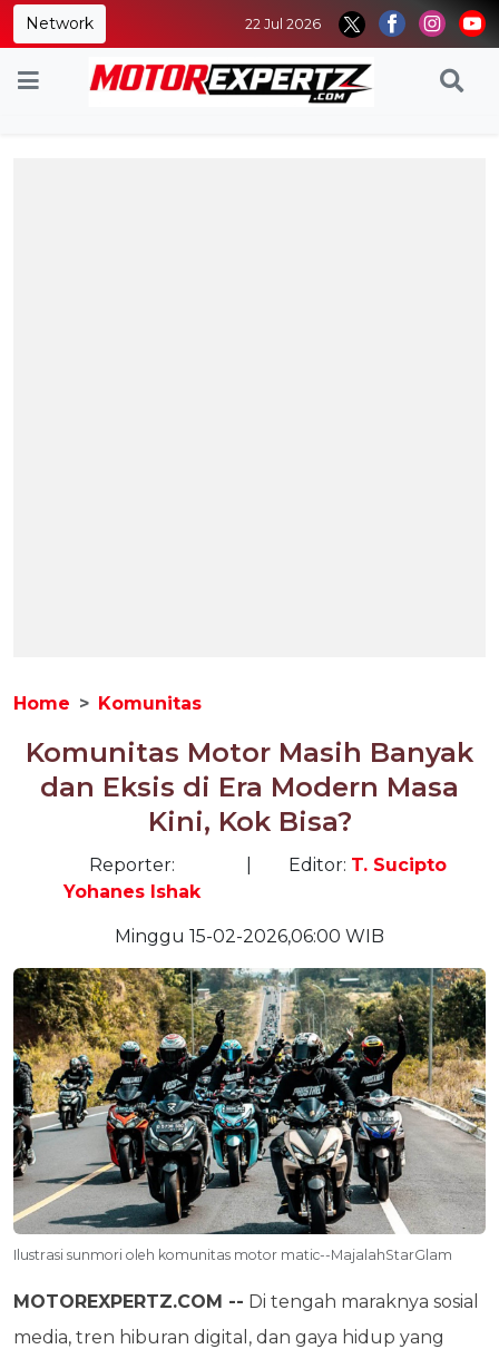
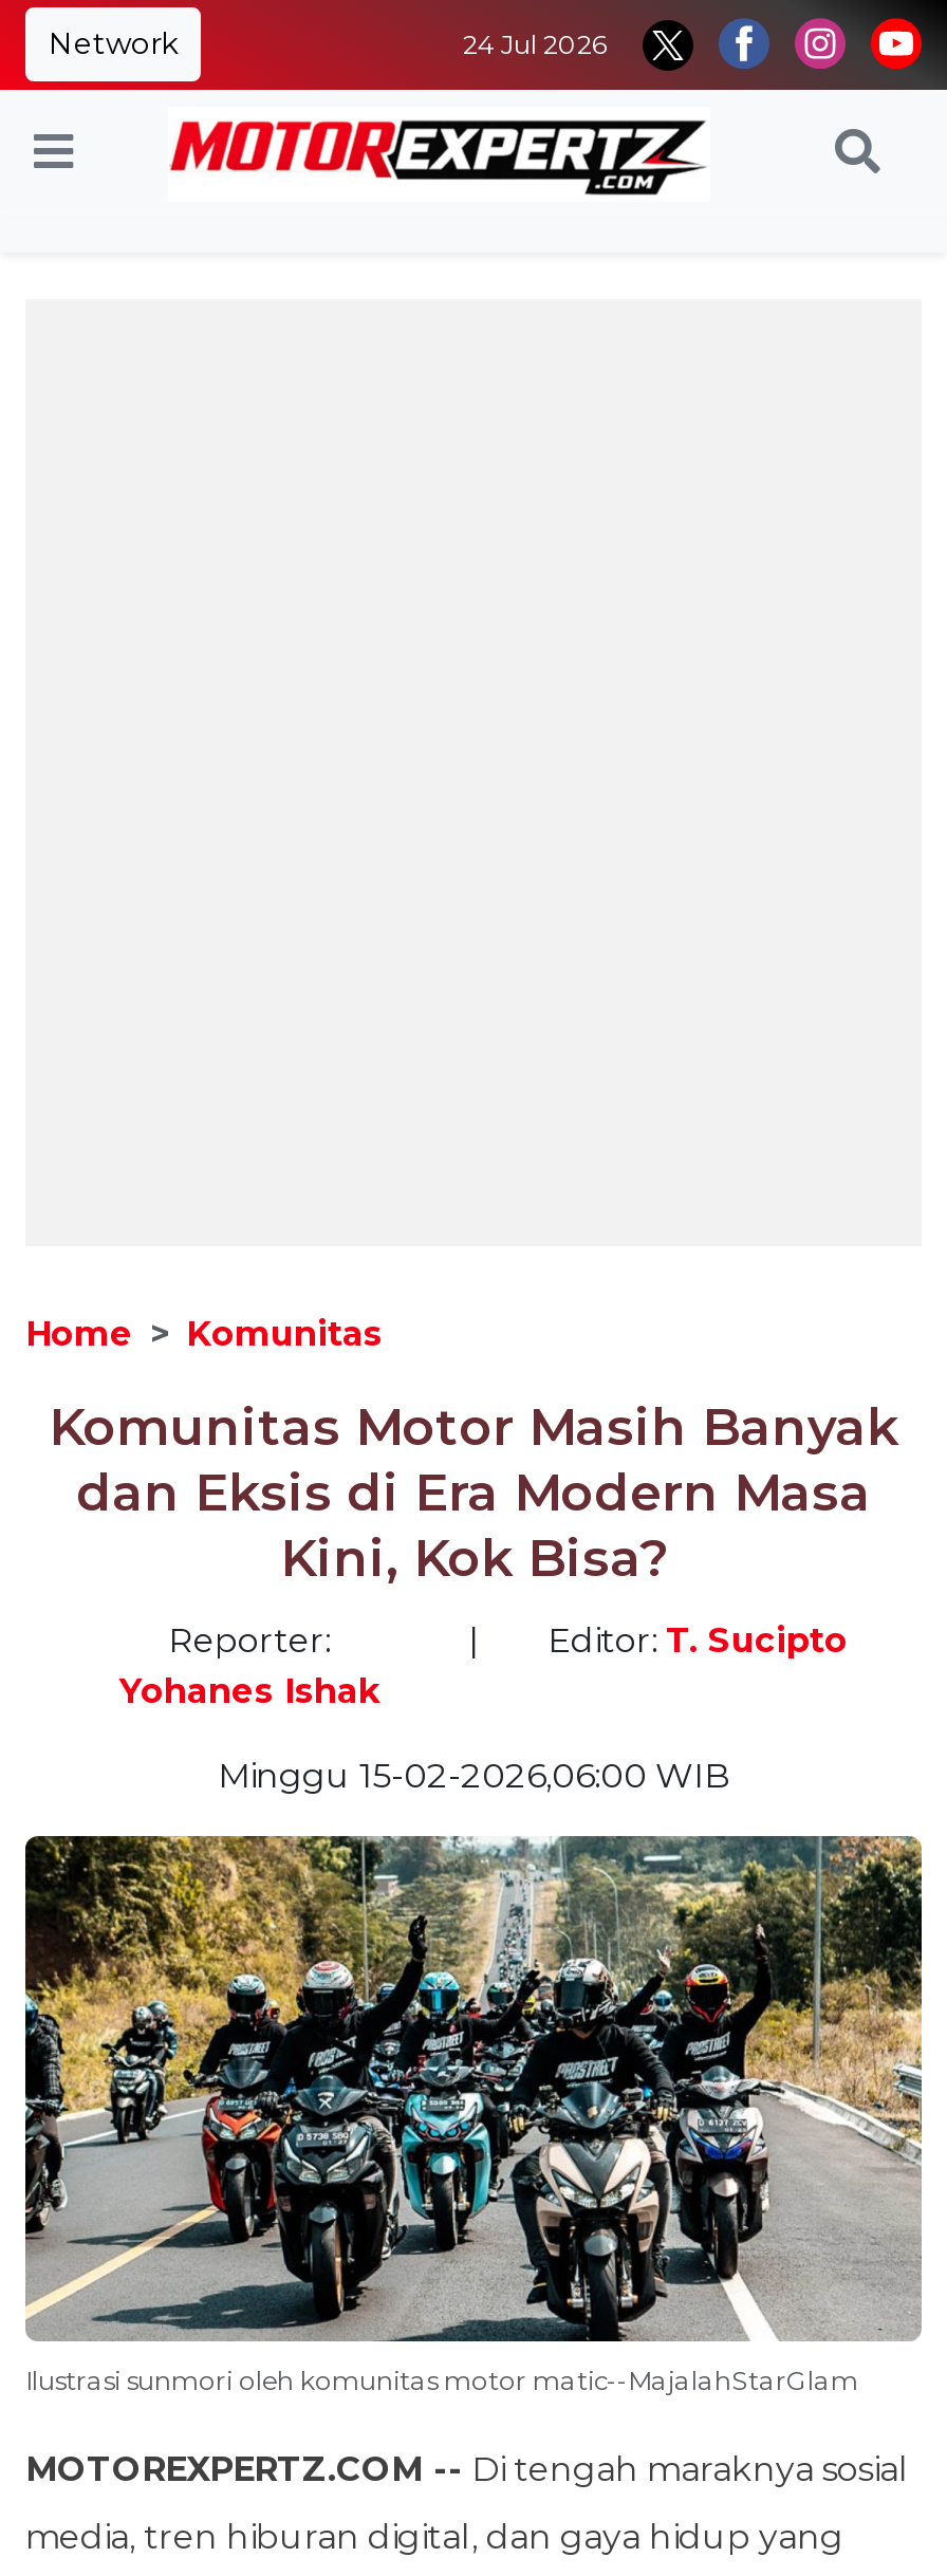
[245,16,321,32] 22 Jul 2026 -> [463,29,609,60] 24 Jul 2026

